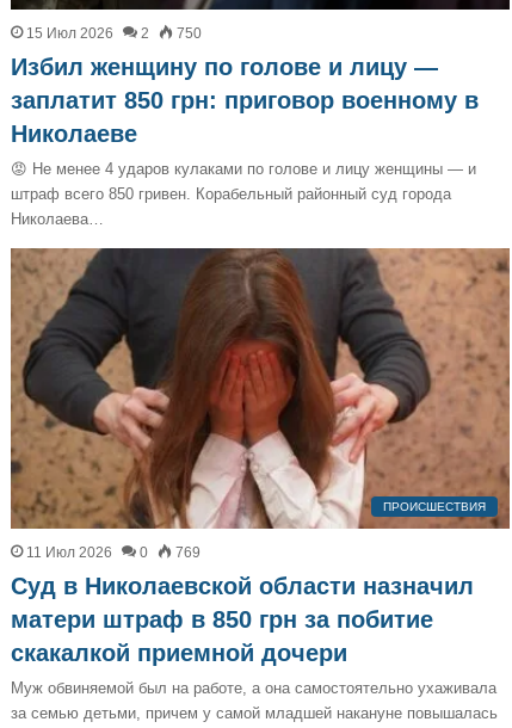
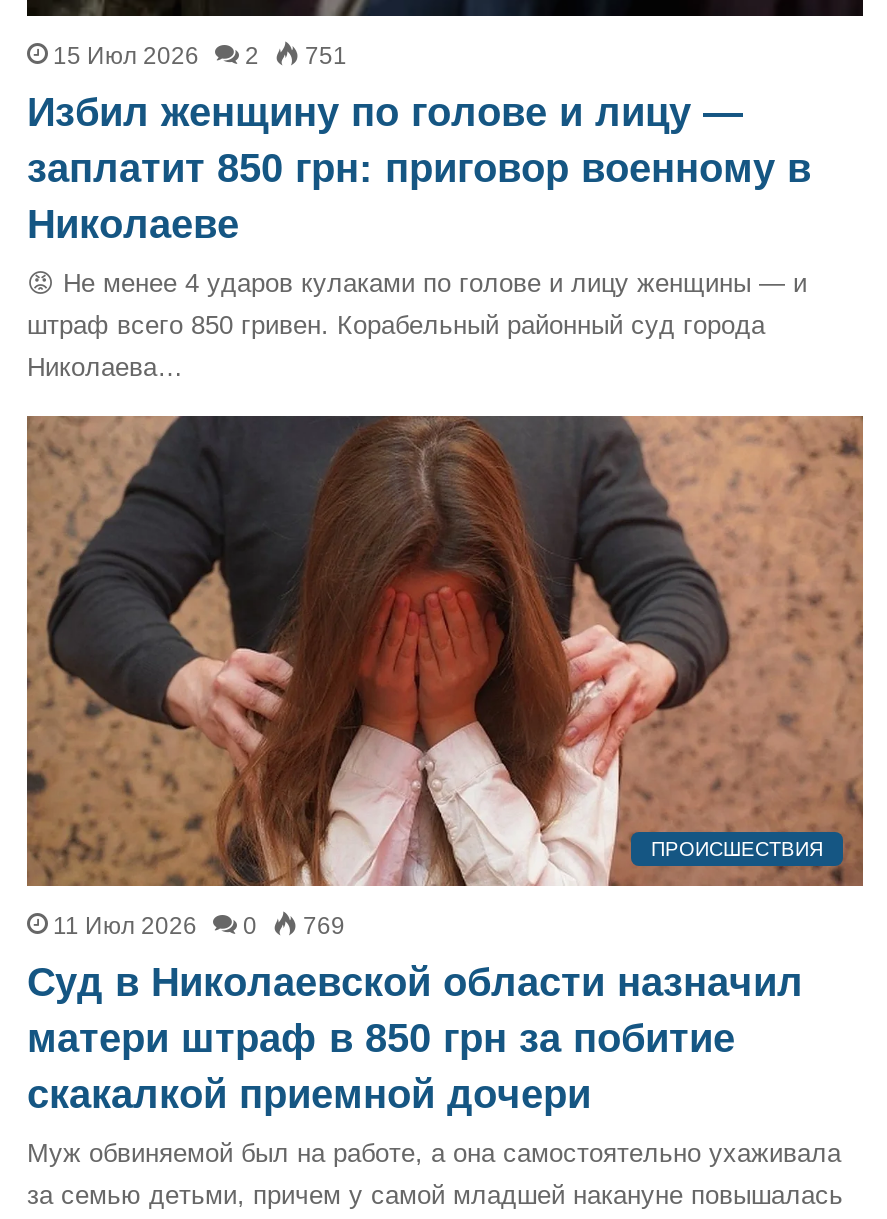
[26,25,202,41] 15 Июл 2026 2 750 -> [53,41,347,69] 15 Июл 2026 2 751

